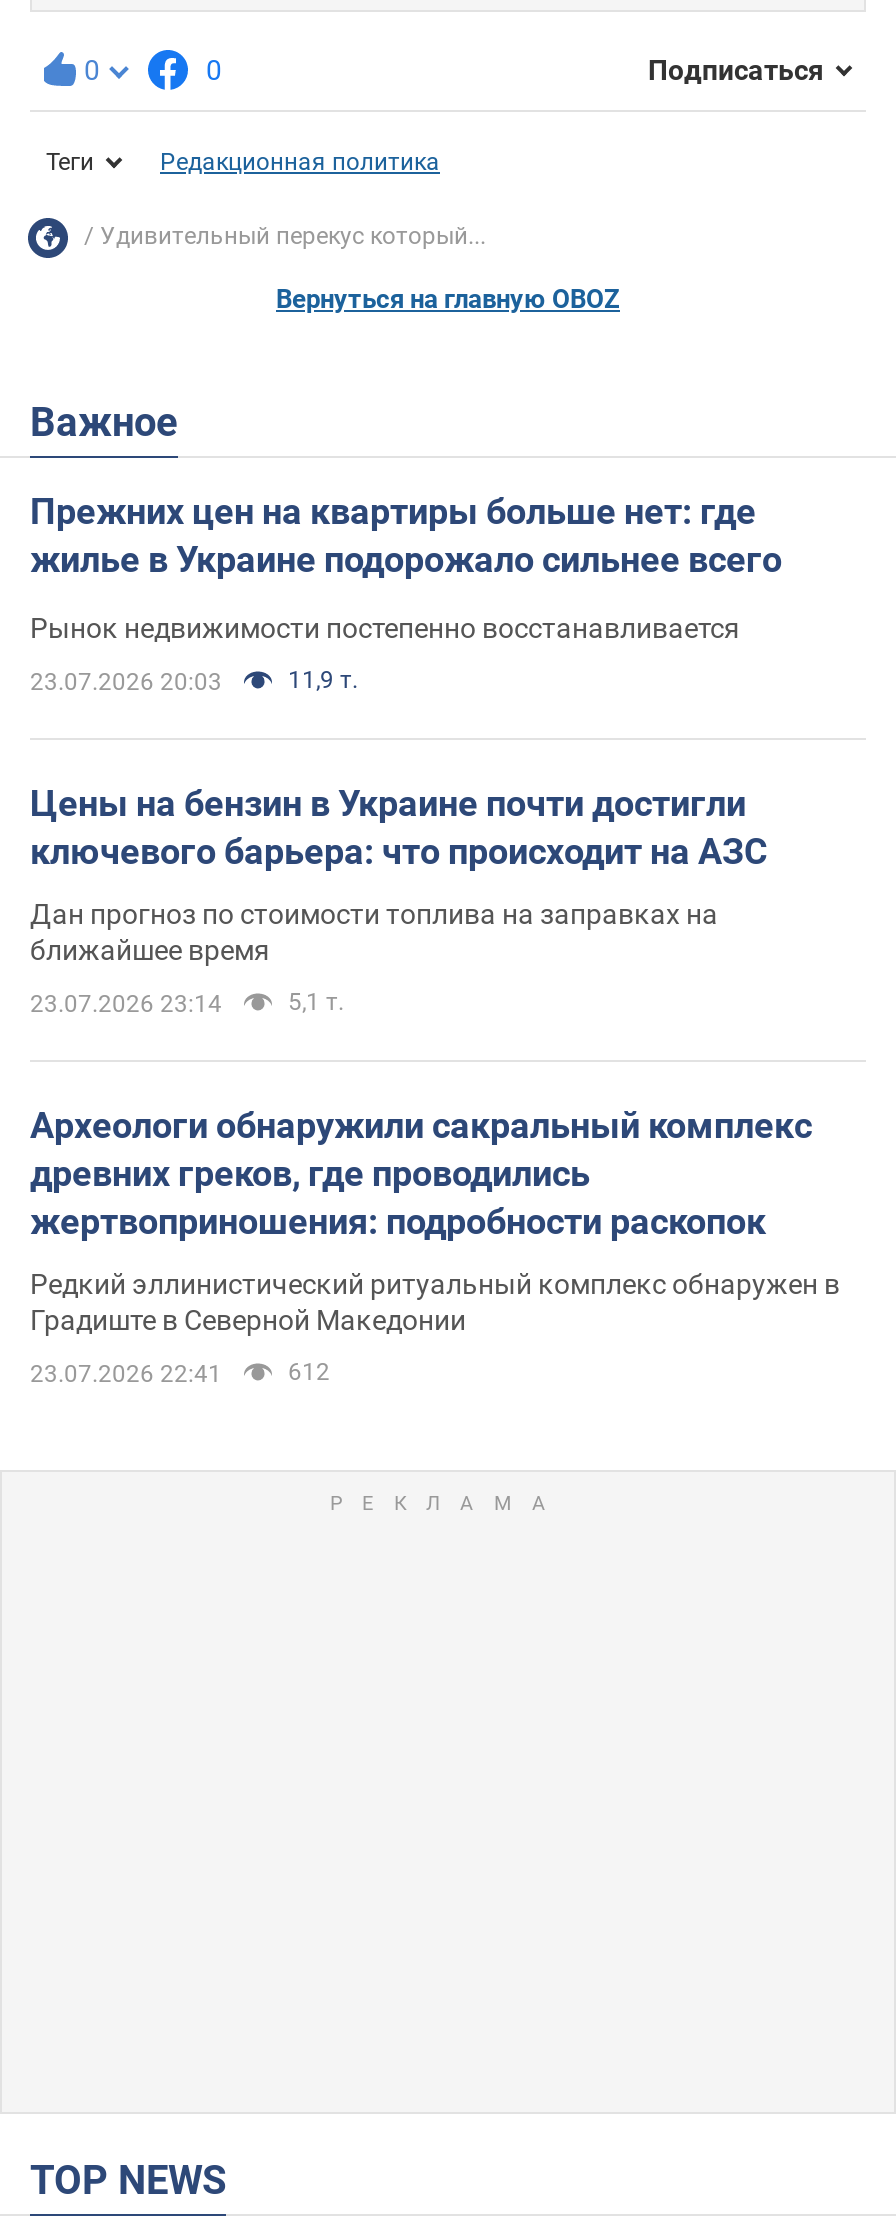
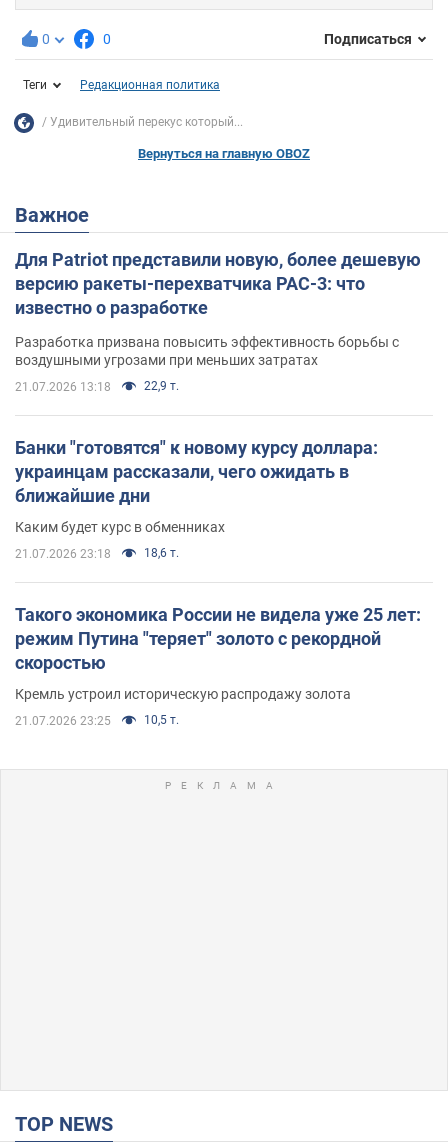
[30,489,782,579] Прежних цен на квартиры больше нет: где | жилье в Украине подорожало сильнее всего -> [15,249,421,318] Для Patriot представили новую, более дешевую | версию ракеты-перехватчика PAC-3: что | известно о разработке
[30,611,740,643] Рынок недвижимости постепенно восстанавливается -> [15,334,399,368] Разработка призвана повысить эффективность борьбы с | воздушными угрозами при меньших затратах
[30,665,358,695] 23.07.2026 20:03 | 11,9 т. -> [15,379,179,394] 21.07.2026 13:18 | 22,9 т.
[30,781,768,871] Цены на бензин в Украине почти достигли | ключевого барьера: что происходит на АЗС -> [15,437,378,506] Банки "готовятся" к новому курсу доллара: | украинцам рассказали, чего ожидать в | ближайшие дни
[30,897,718,965] Дан прогноз по стоимости топлива на заправках на | ближайшее время -> [15,519,225,535] Каким будет курс в обменниках
[30,987,344,1017] 23.07.2026 23:14 | 5,1 т. -> [15,546,179,561] 21.07.2026 23:18 | 18,6 т.
[30,1103,812,1241] Археологи обнаружили сакральный комплекс | древних греков, где проводились | жертвоприношения: подробности раскопок -> [15,604,421,673] Такого экономика России не видела уже 25 лет: | режим Путина "теряет" золото с рекордной | скоростью
[30,1267,840,1335] Редкий эллинистический ритуальный комплекс обнаружен в | Градиште в Северной Македонии -> [15,686,351,702] Кремль устроил историческую распродажу золота
[30,1357,330,1387] 23.07.2026 22:41 | 612 -> [15,713,179,728] 21.07.2026 23:25 | 10,5 т.

